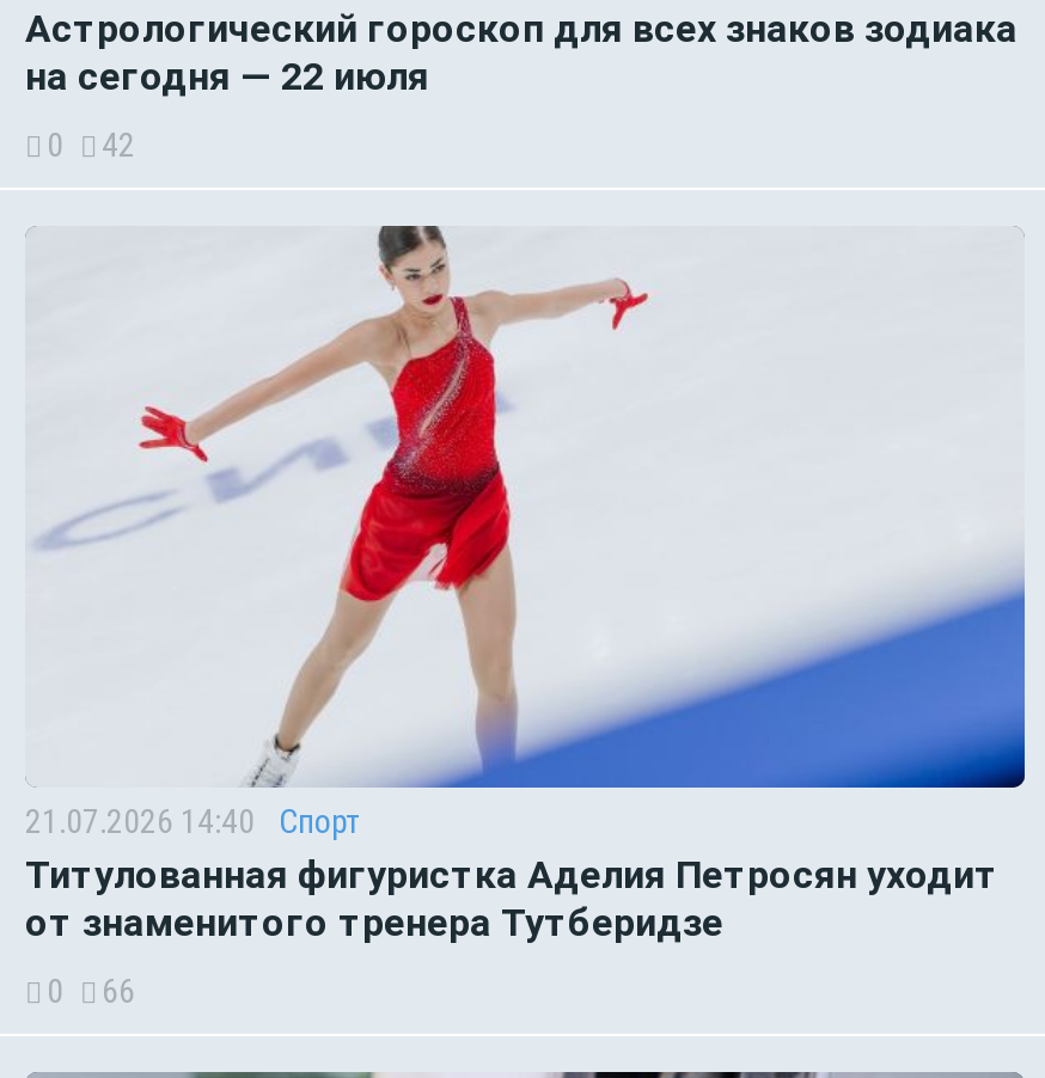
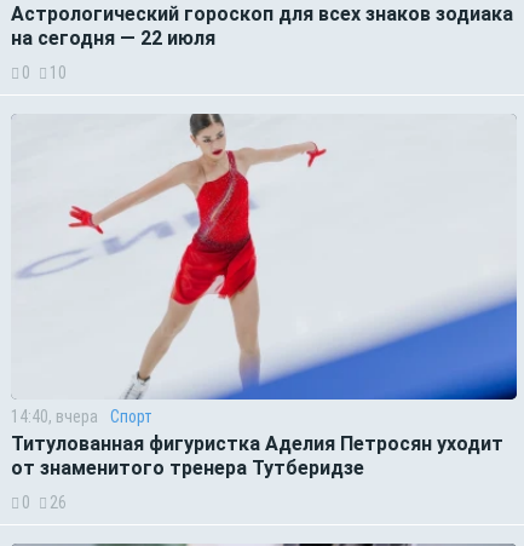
[47,125,135,164] 0 42 -> [22,64,67,83] 0 10
[25,802,362,840] 21.07.2026 14:40 Спорт -> [11,406,152,426] 14:40, вчера Спорт
[47,972,135,1010] 0 66 -> [22,492,67,512] 0 26

